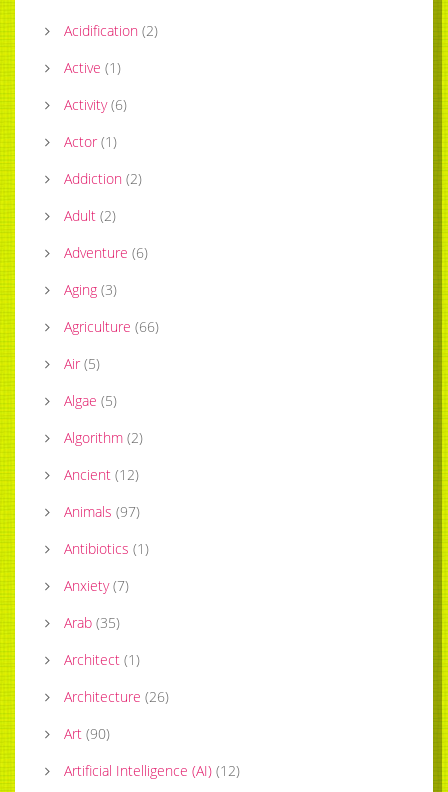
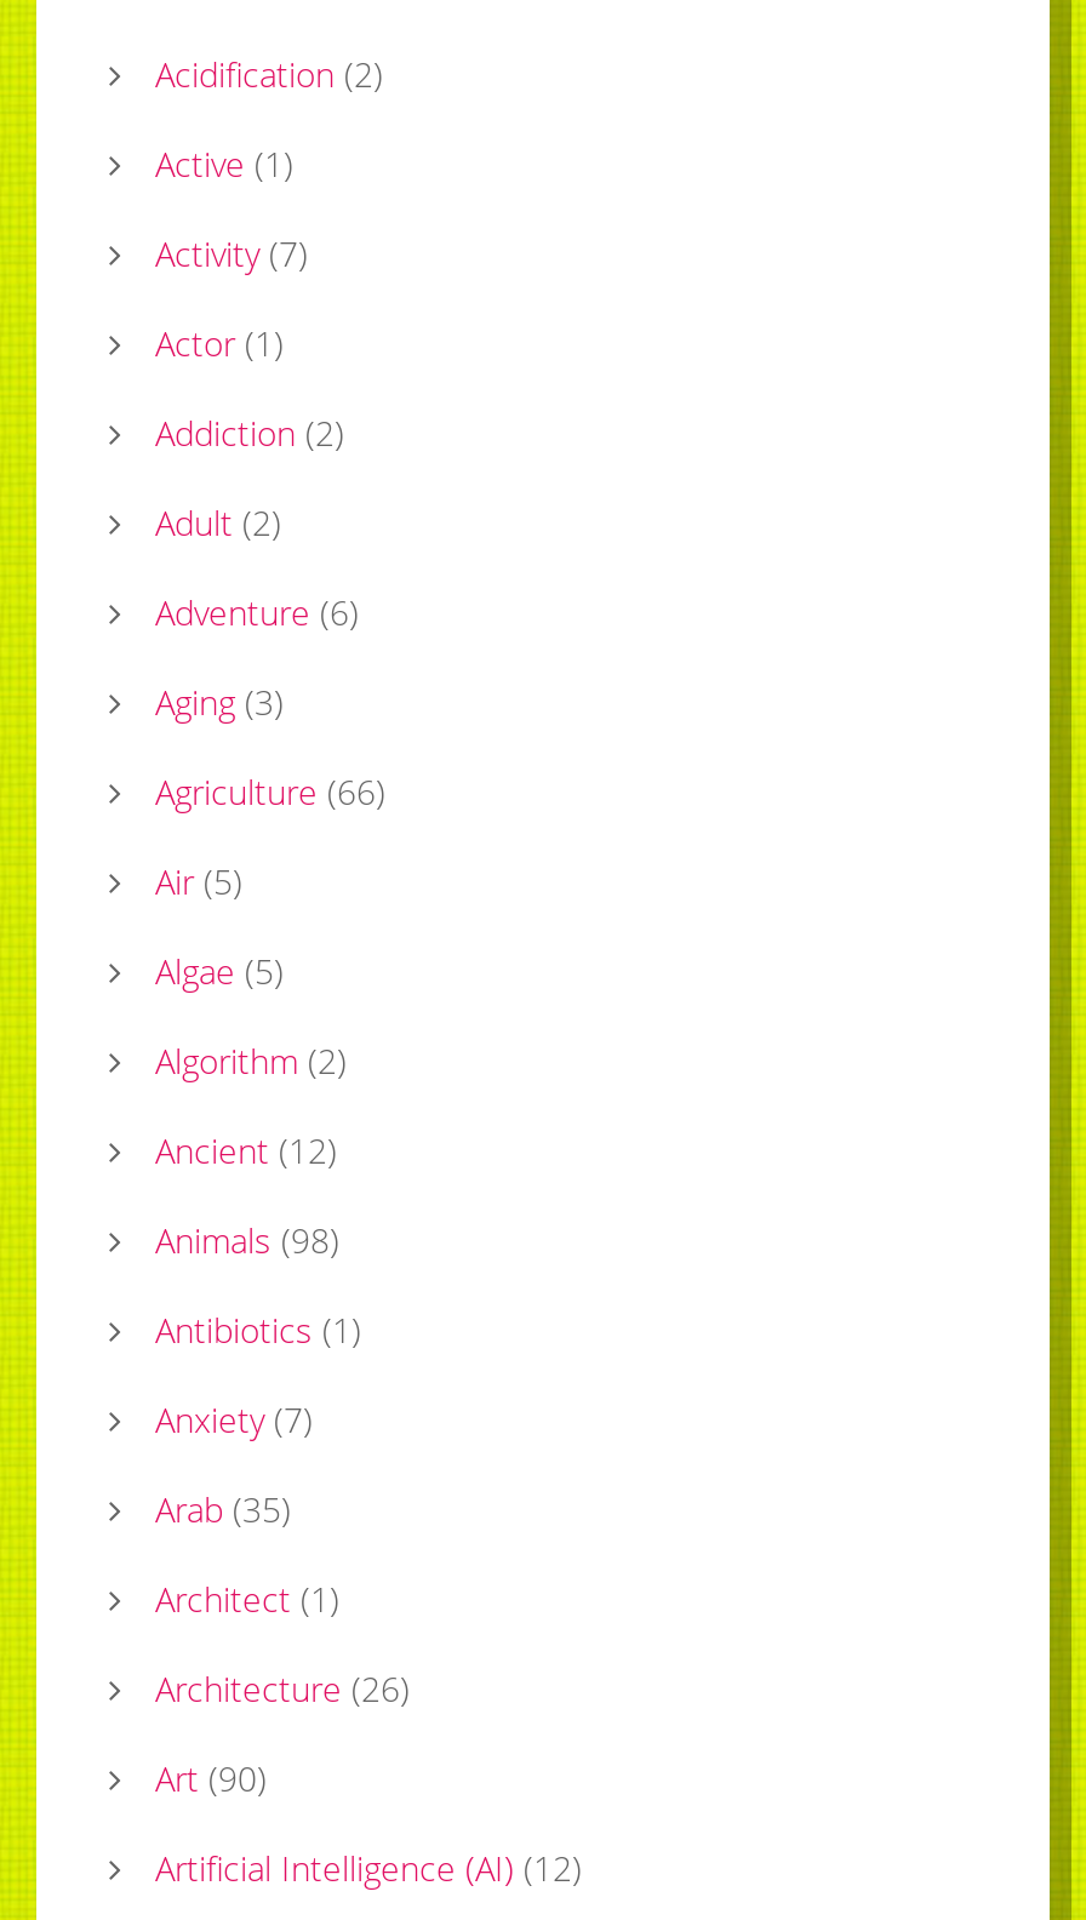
[64,95,127,114] Activity (6) -> [155,230,308,276] Activity (7)
[64,502,140,521] Animals (97) -> [155,1216,339,1262] Animals (98)

